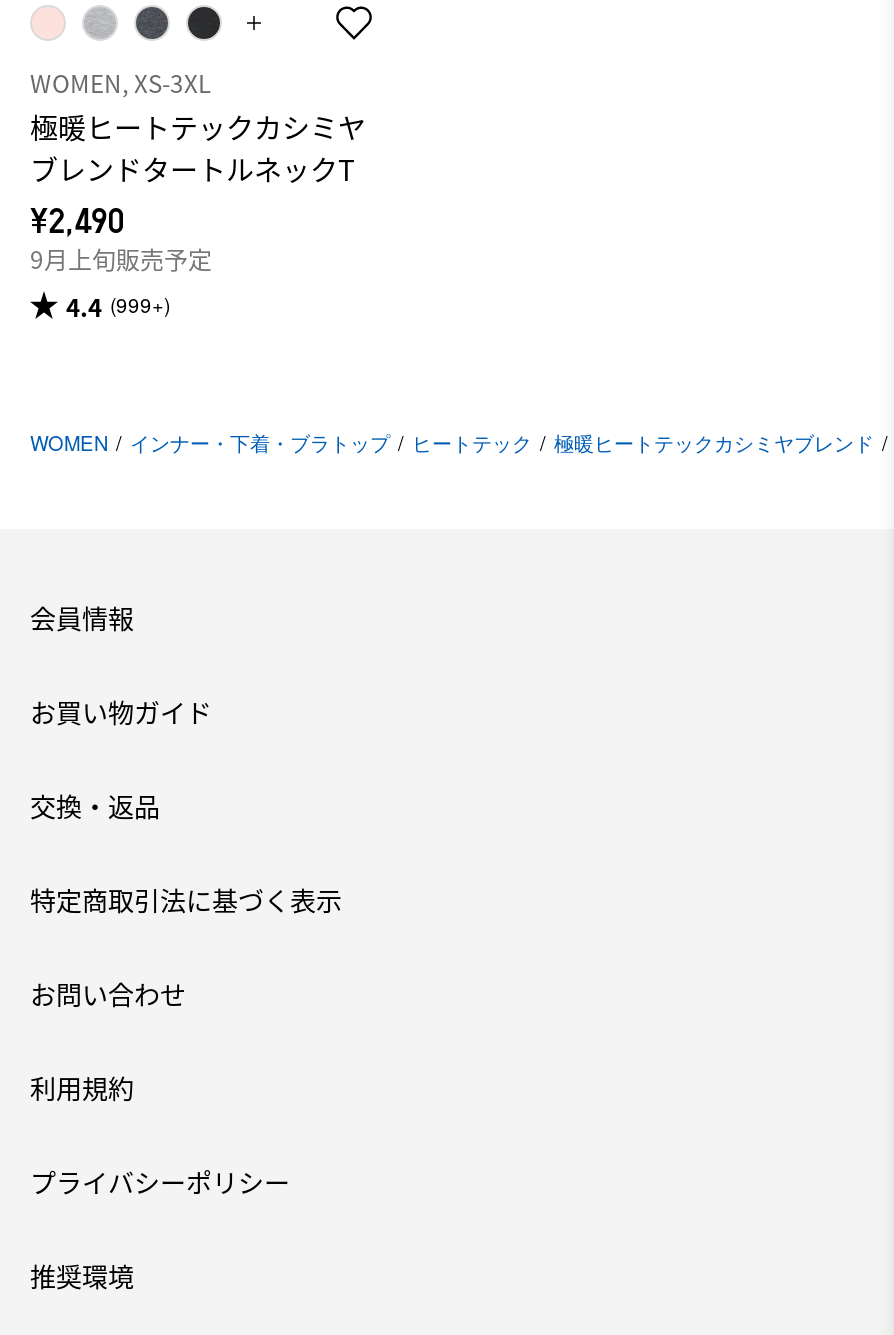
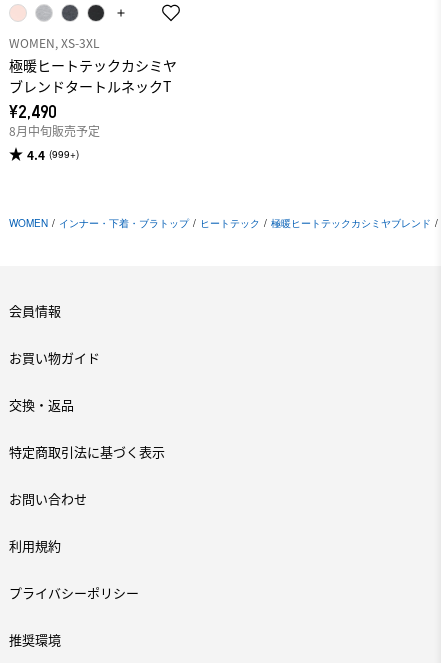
[30,241,212,275] 9月上旬販売予定 -> [9,122,100,139] 8月中旬販売予定

